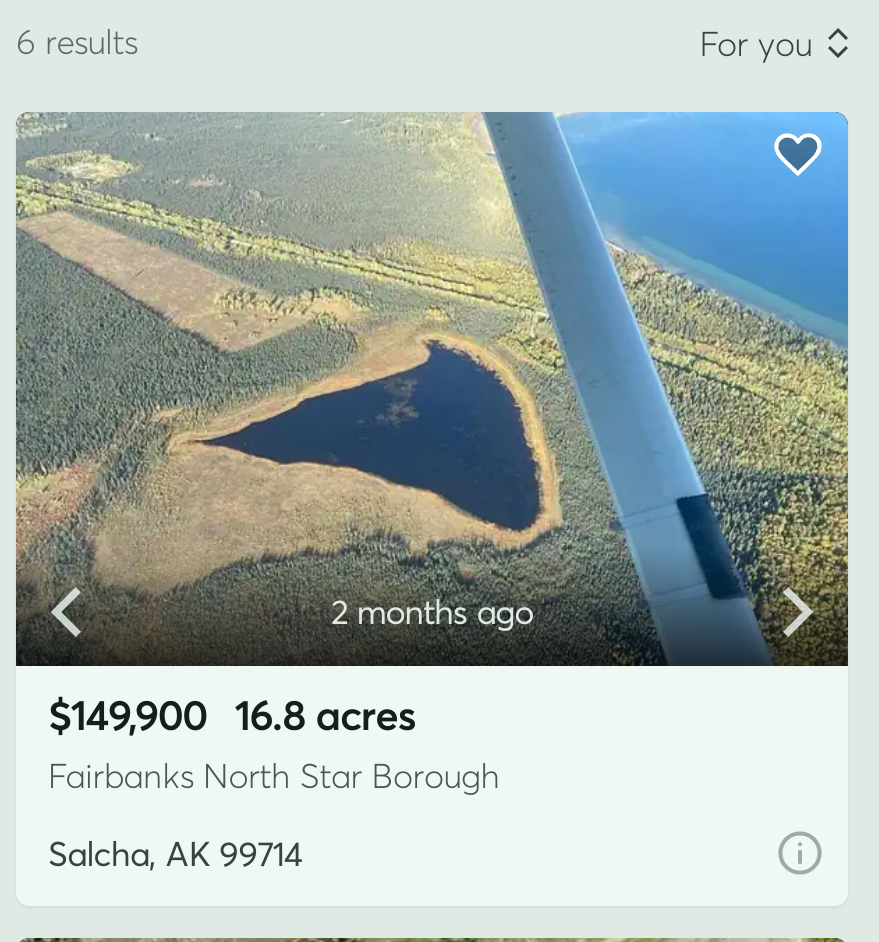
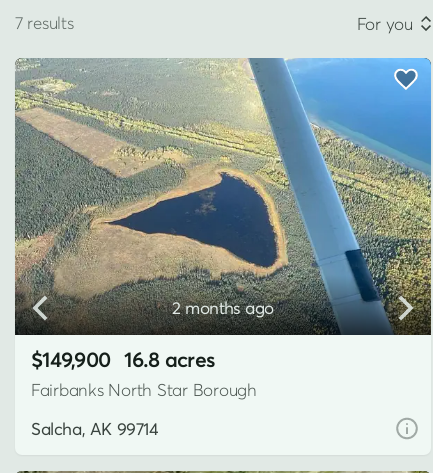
[16,20,137,62] 6 results -> [15,12,74,33] 7 results

